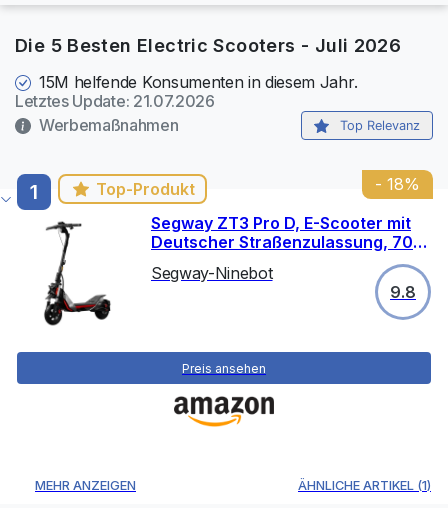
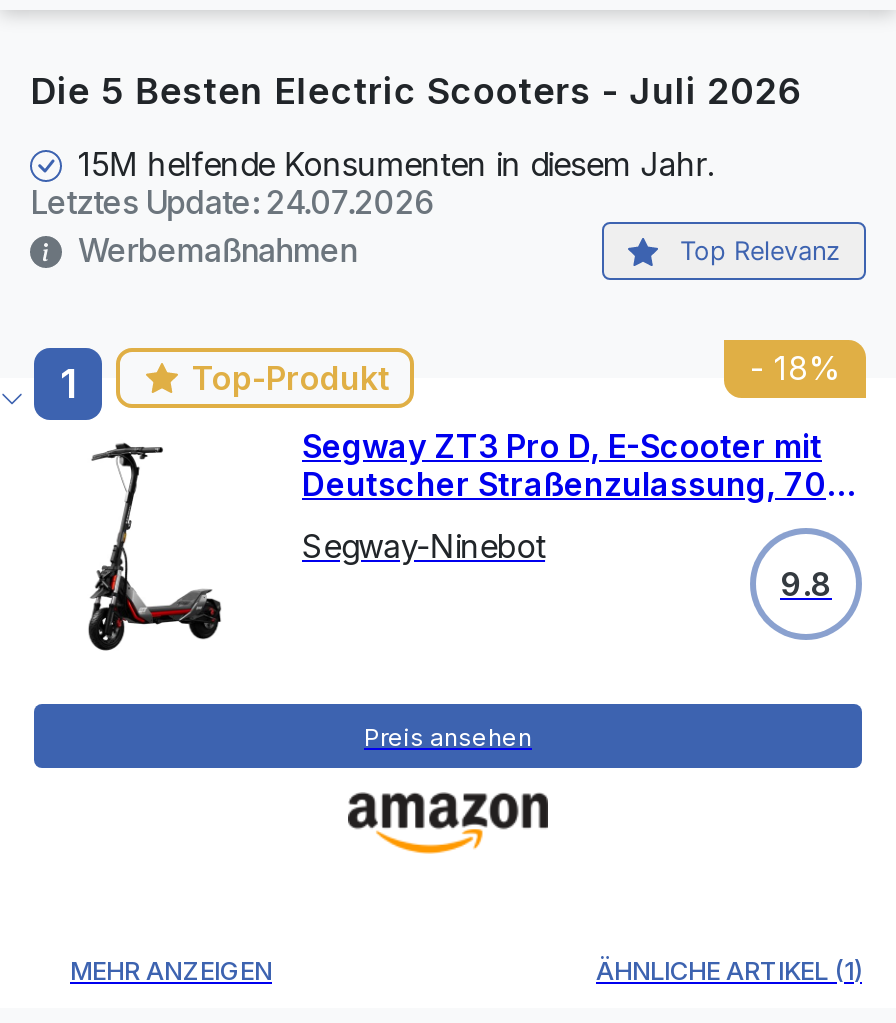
[15,91,215,111] Letztes Update: 21.07.2026 -> [30,182,433,222] Letztes Update: 24.07.2026

